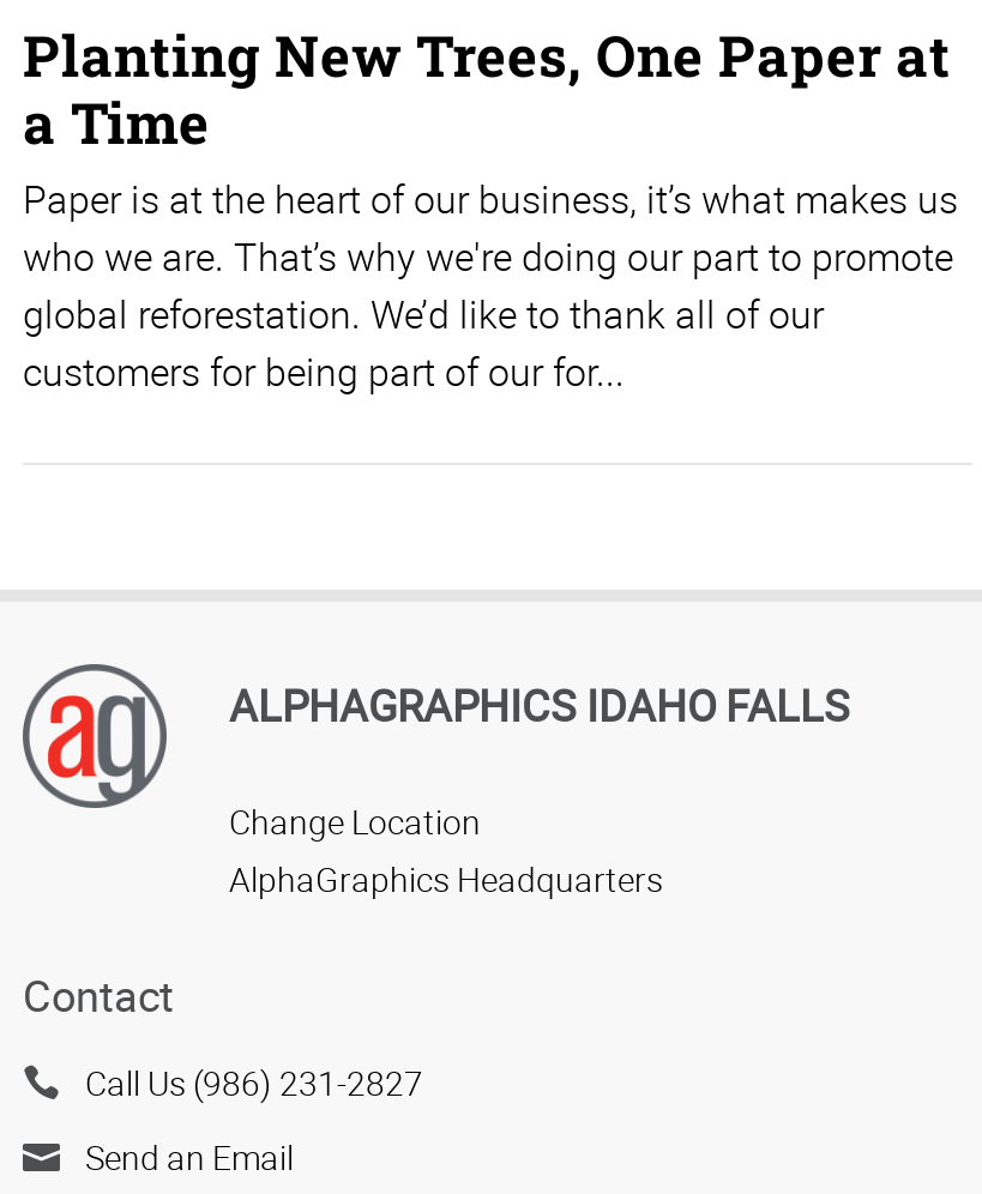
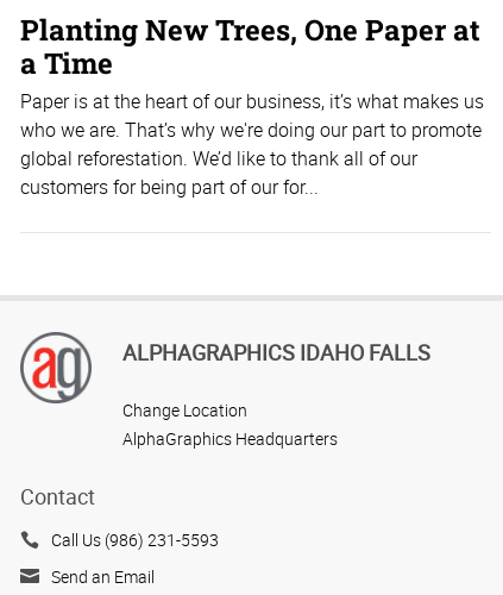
[85,1061,423,1106] Call Us (986) 231-2827 -> [51,529,219,551] Call Us (986) 231-5593

